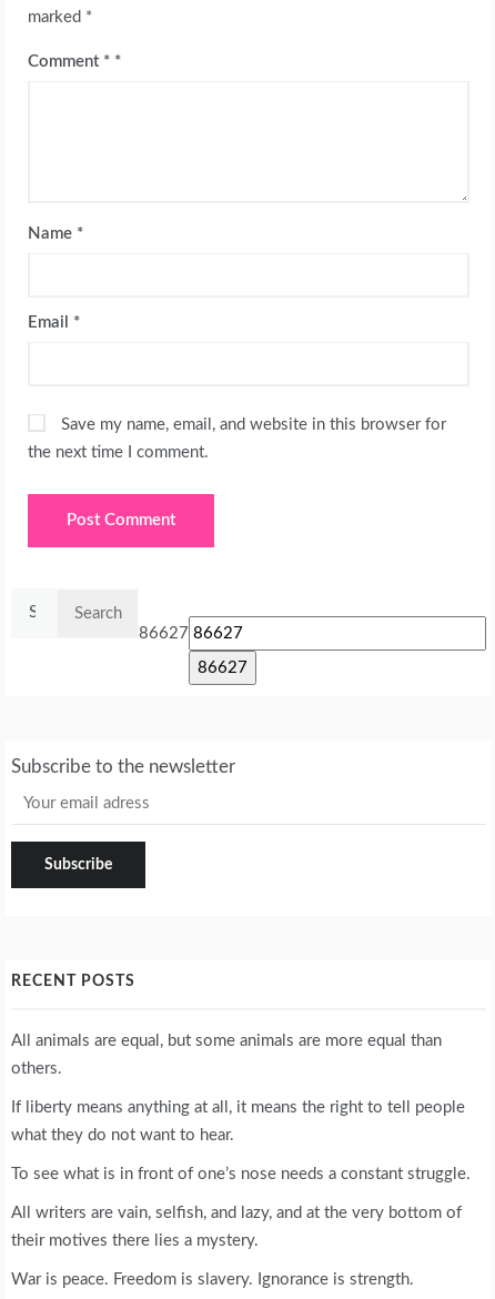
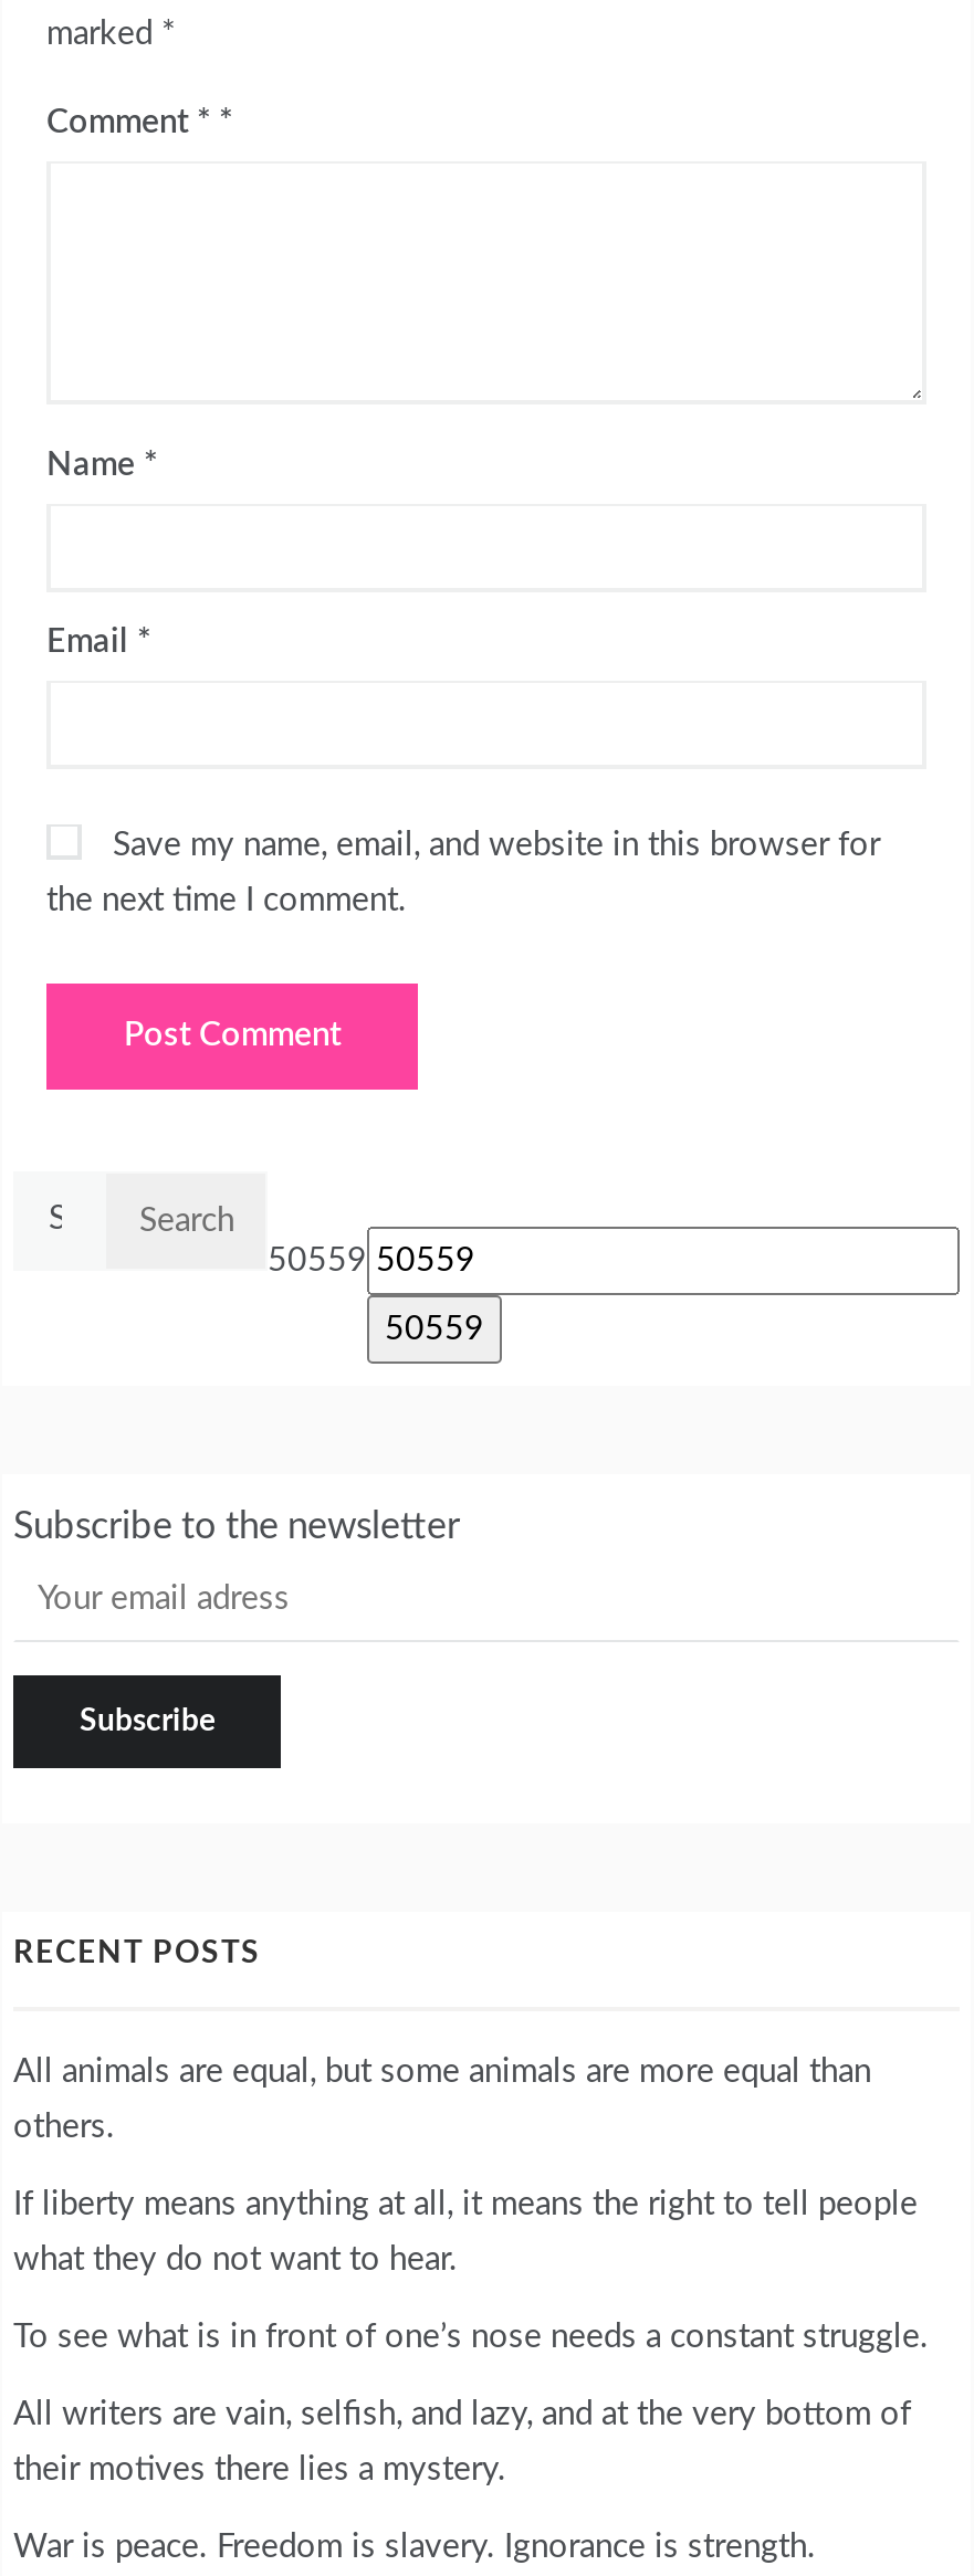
[139,625,189,642] 86627 -> [268,1244,367,1277] 50559

